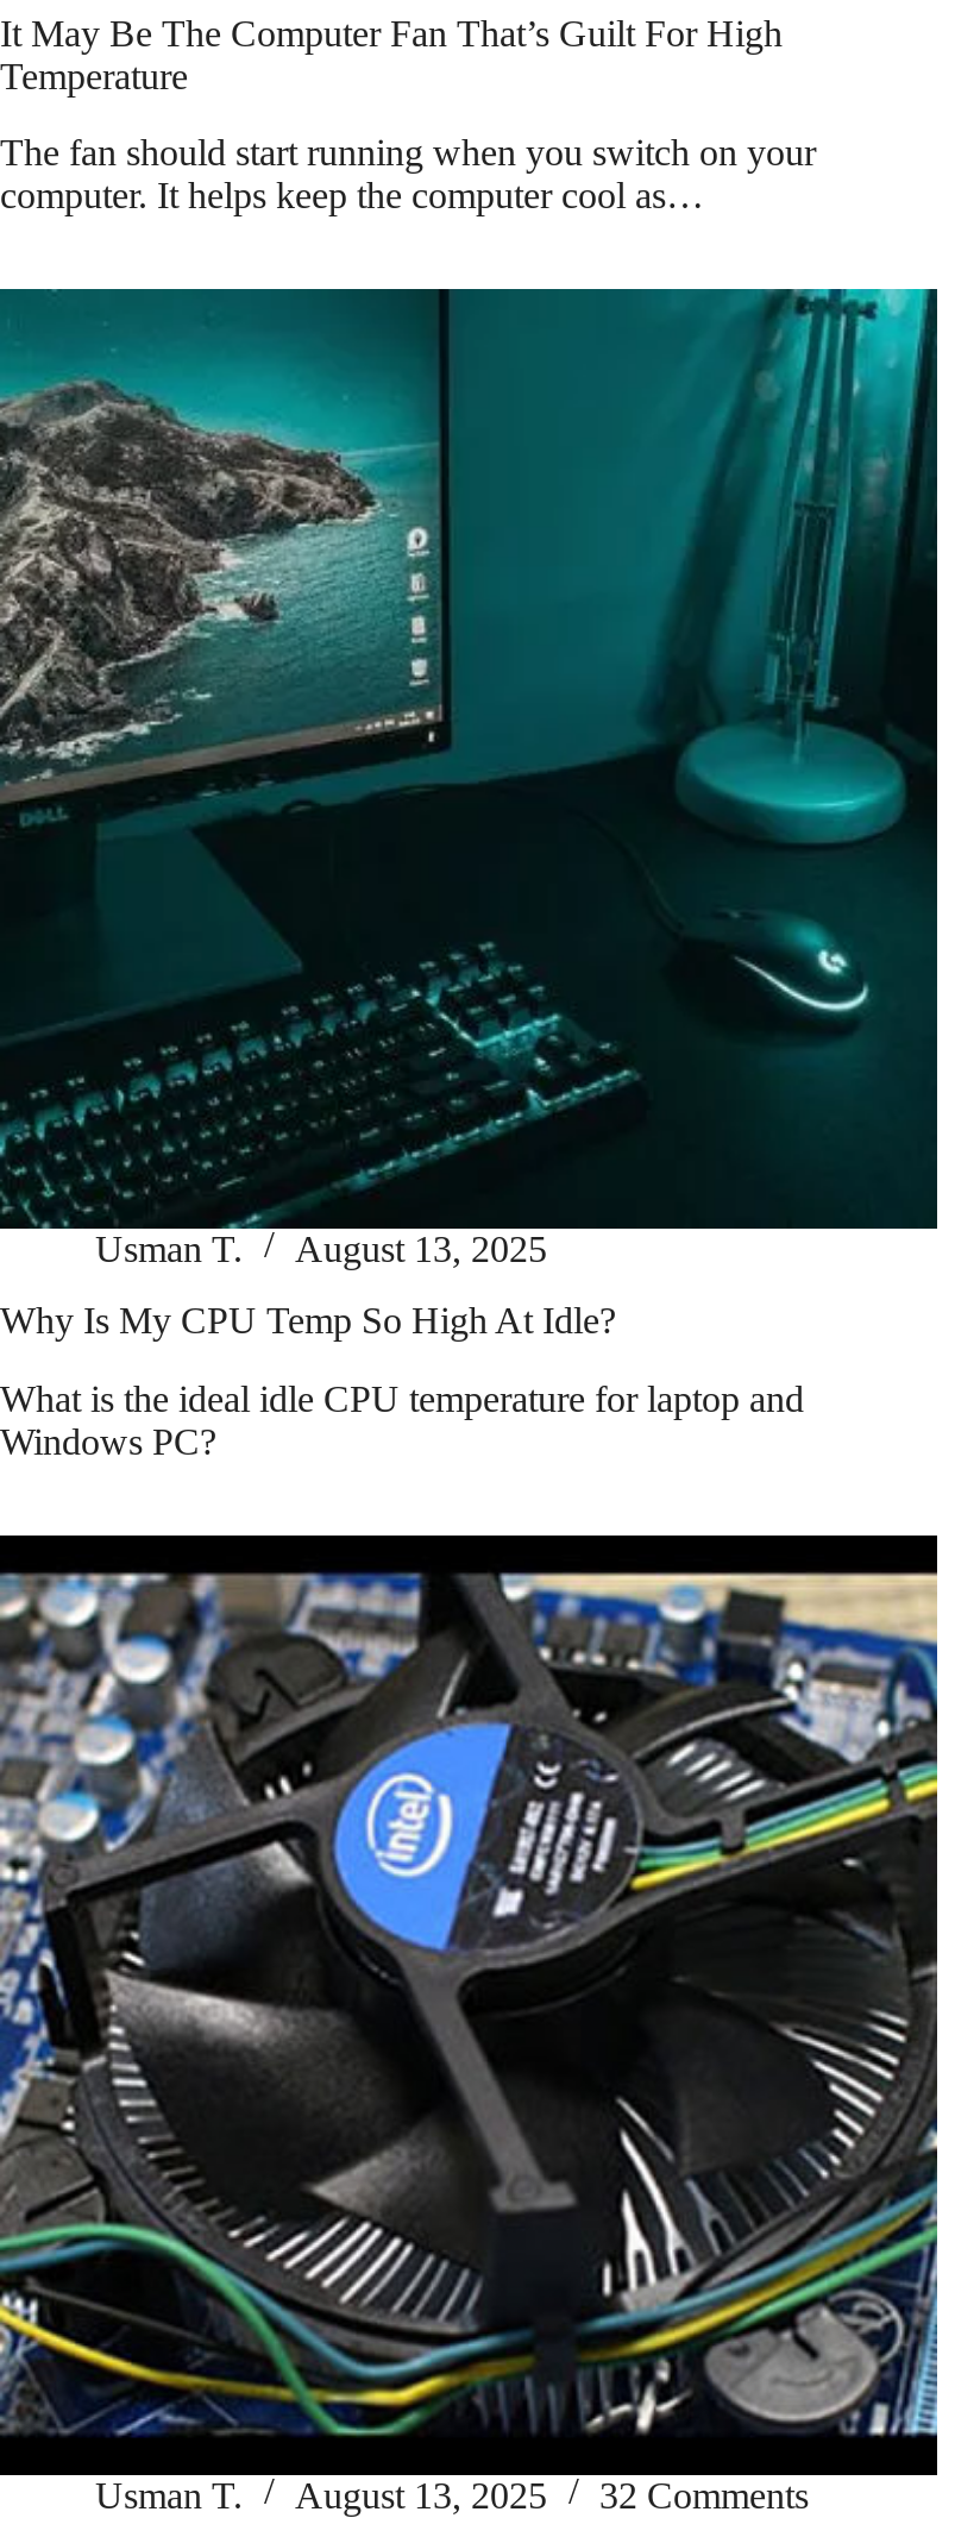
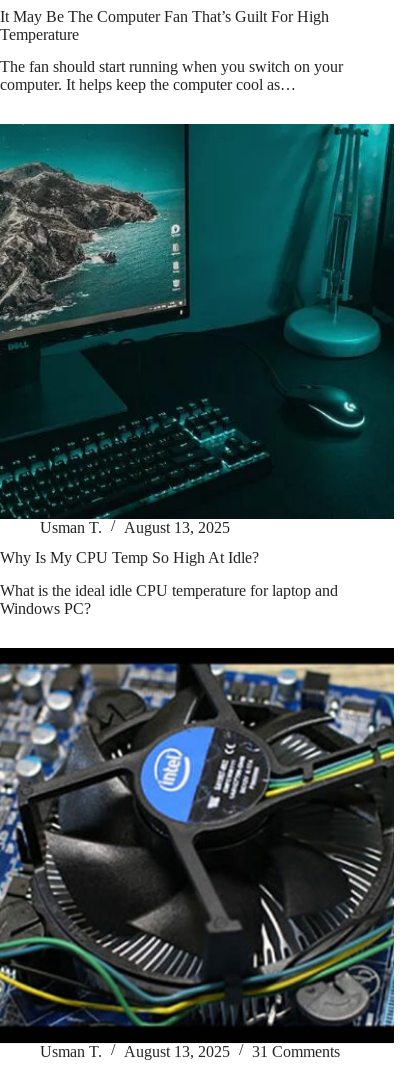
[95,2474,809,2514] Usman T. August 13, 2025 32 Comments -> [40,1042,340,1059] Usman T. August 13, 2025 31 Comments

